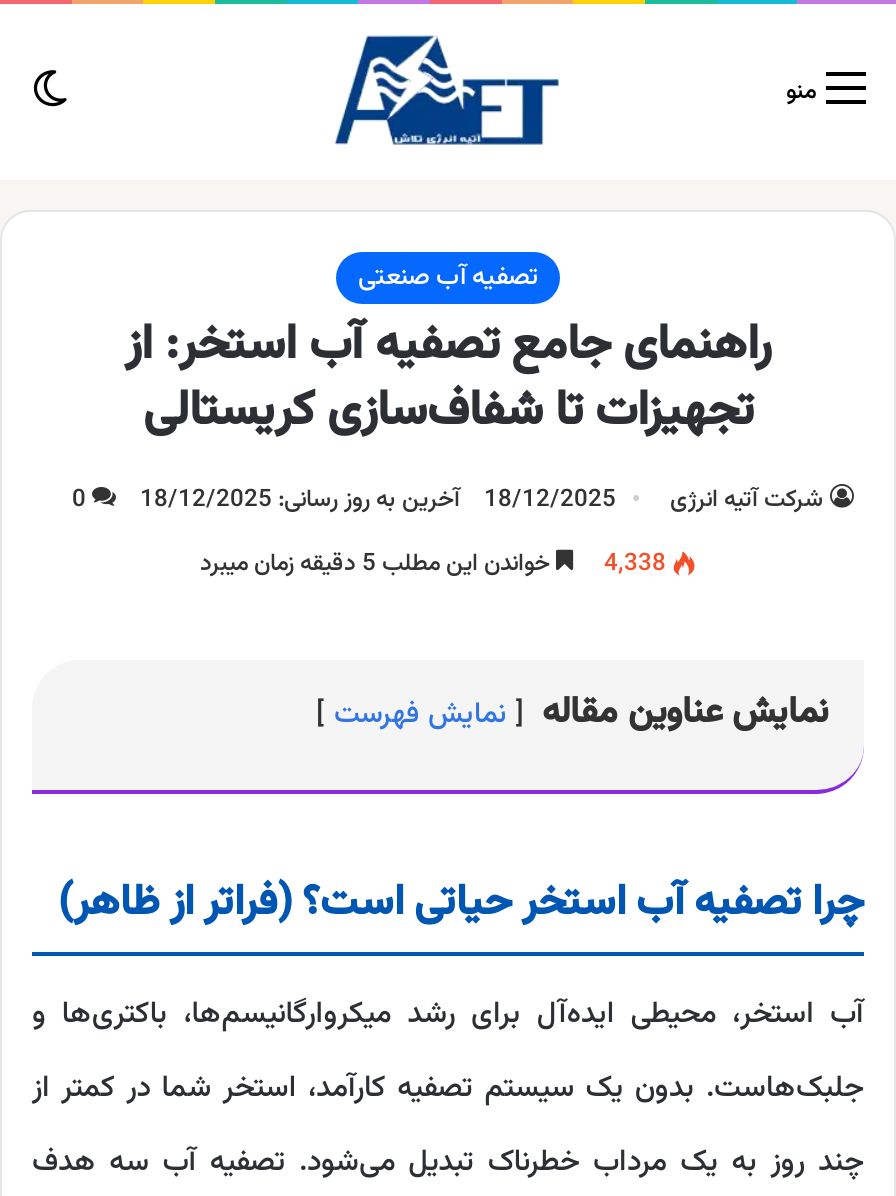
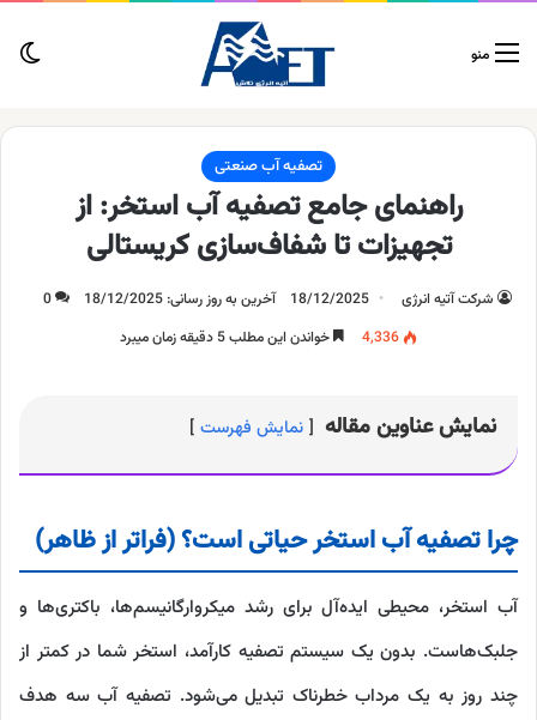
[604,546,666,582] 4,338 -> [362,327,399,349] 4,336

